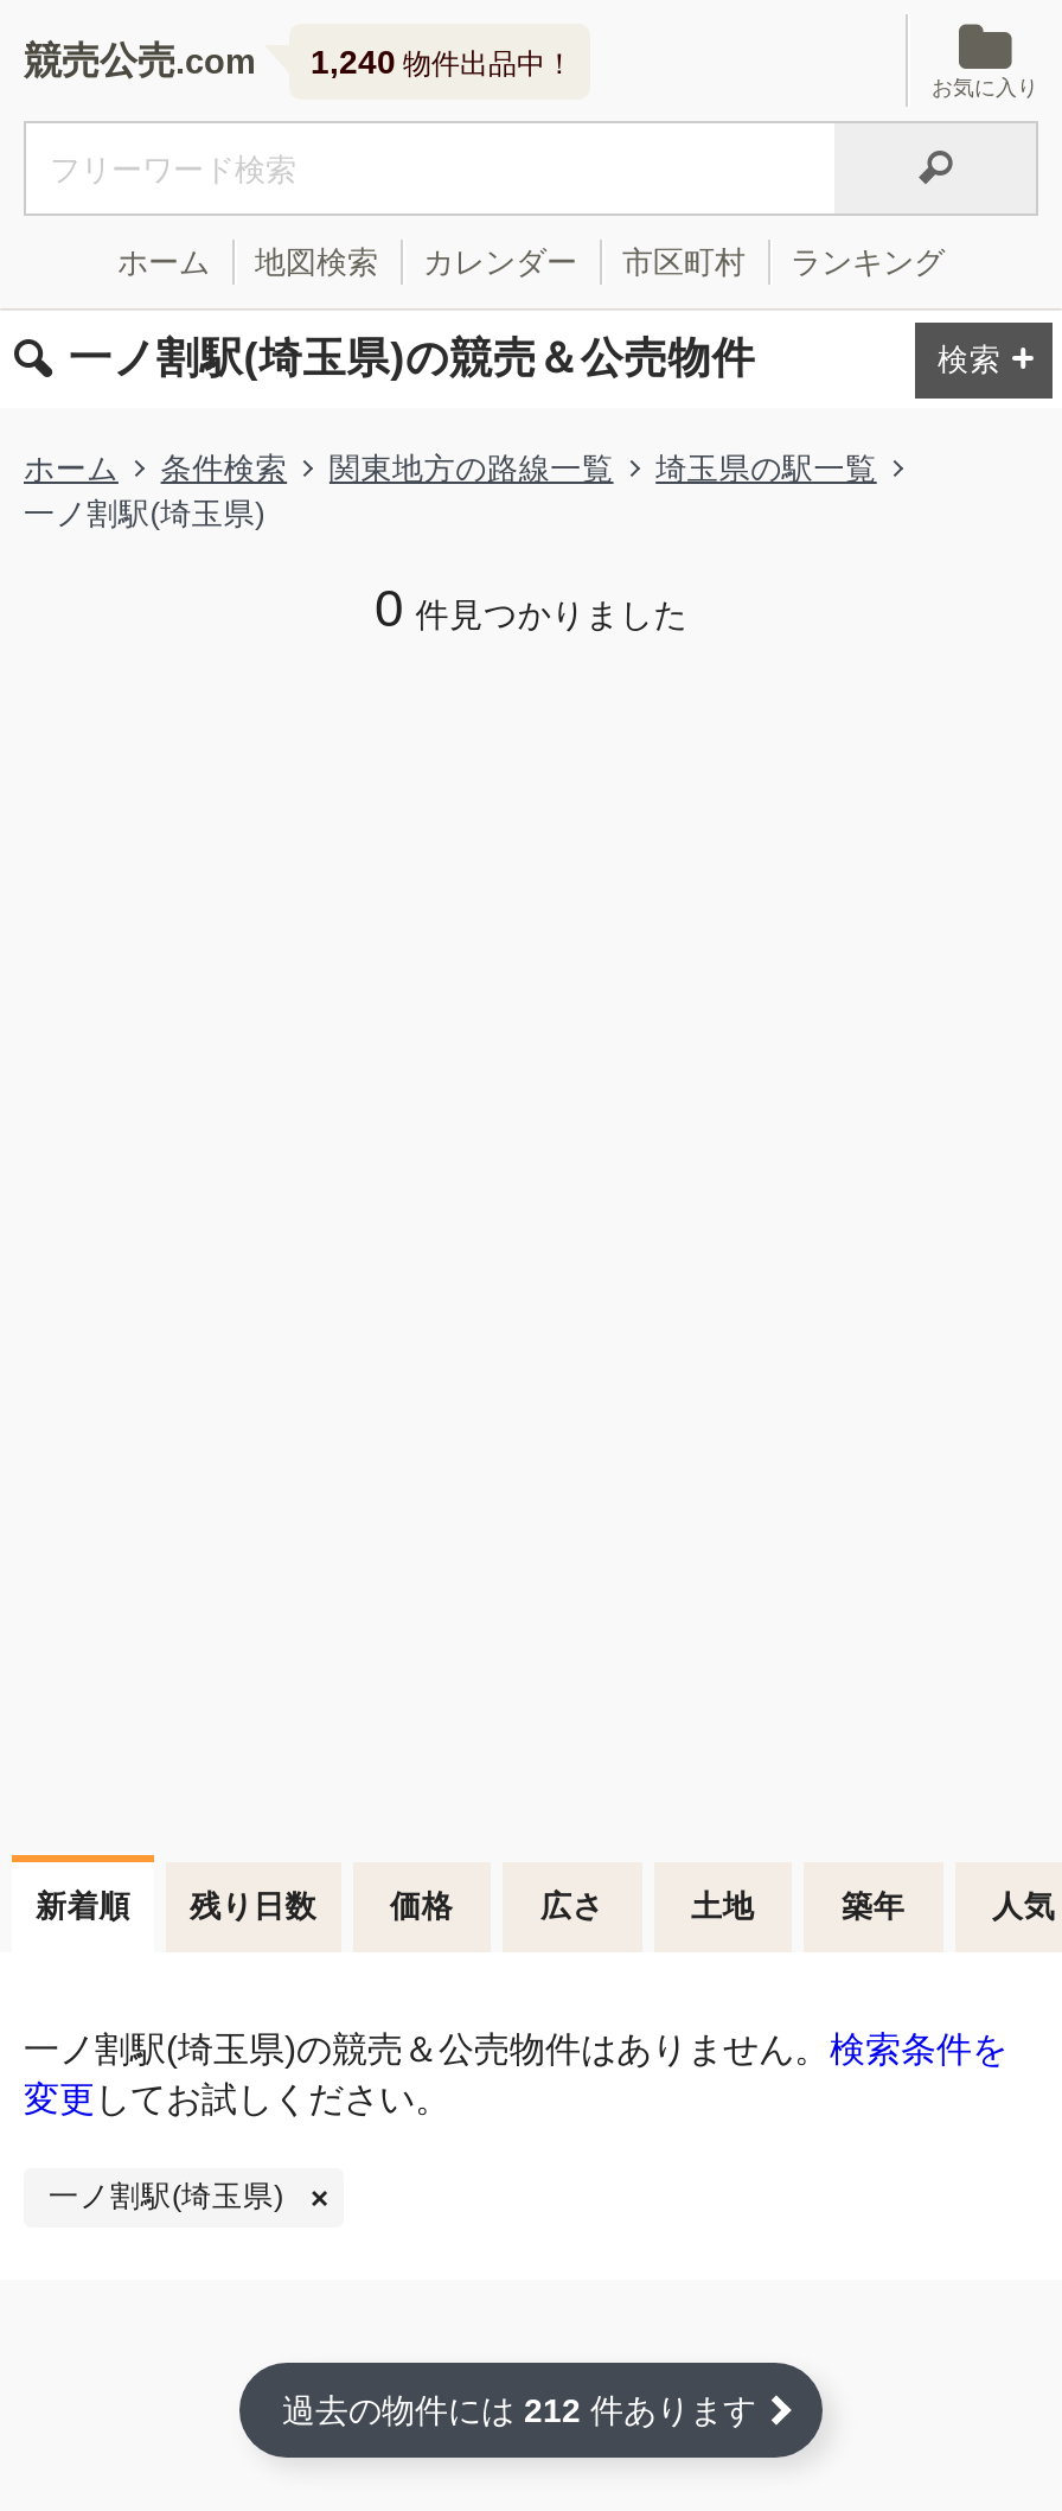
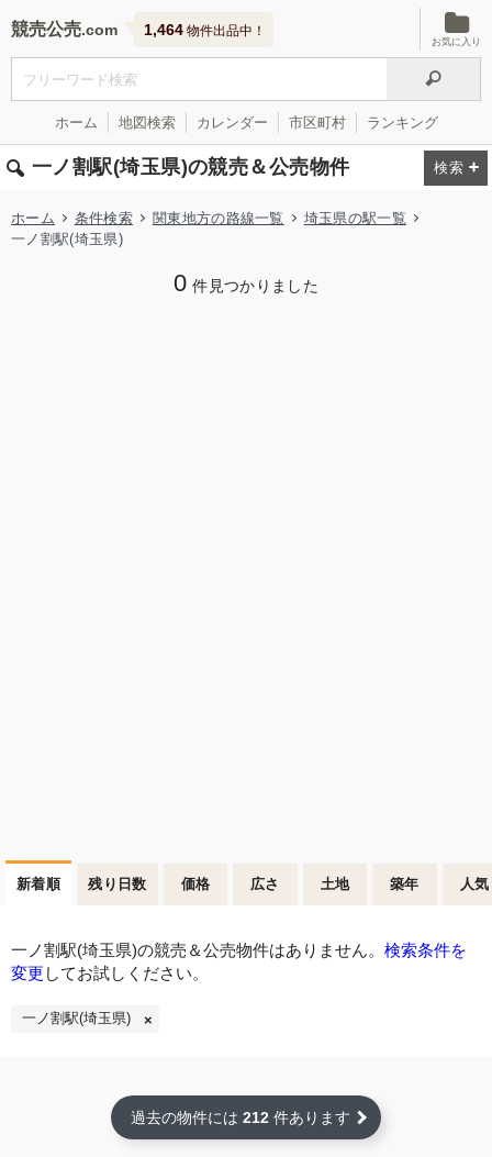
[311,43,574,81] 1,240物件出品中！ -> [144,21,266,38] 1,464物件出品中！

